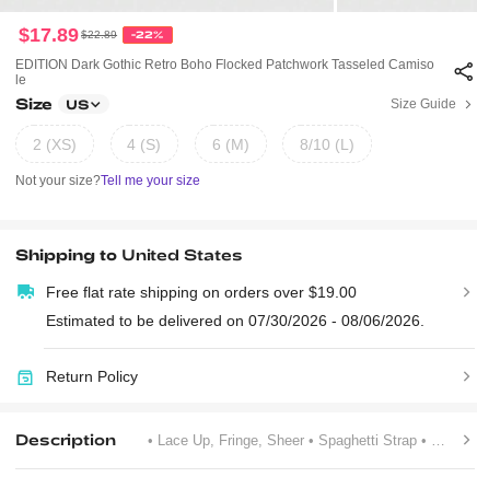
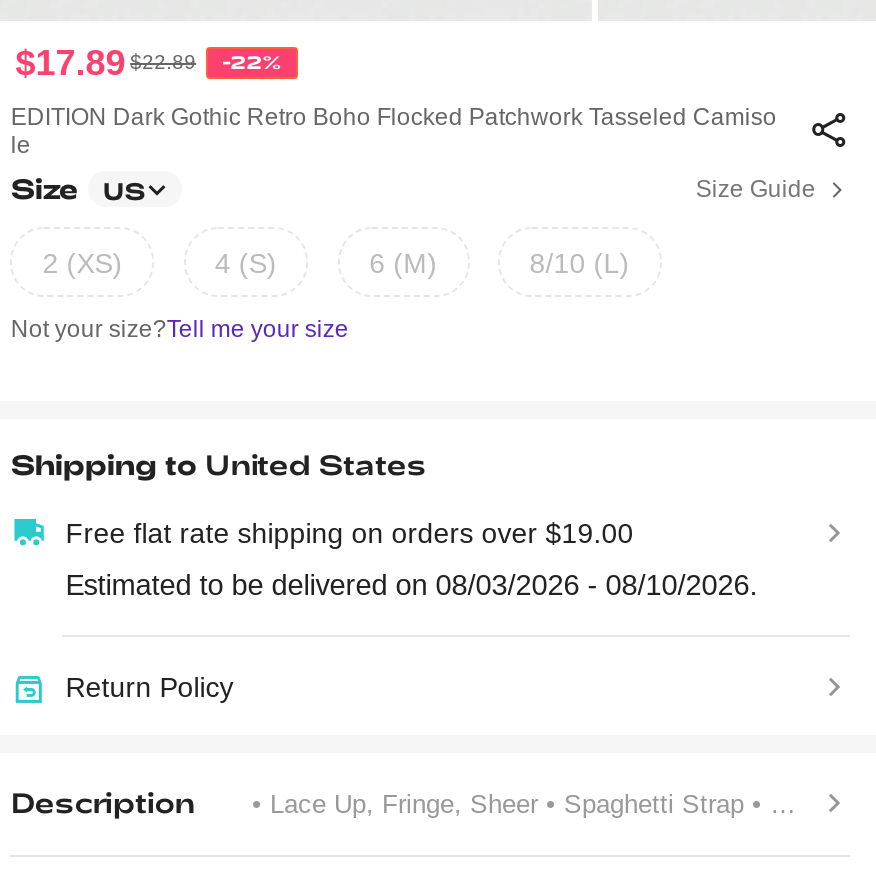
[46,312,424,329] Estimated to be delivered on 07/30/2026 - 08/06/2026. -> [65,569,757,601] Estimated to be delivered on 08/03/2026 - 08/10/2026.

